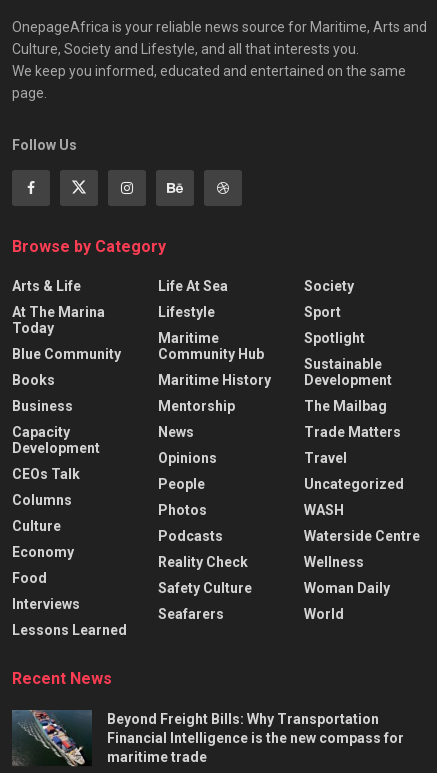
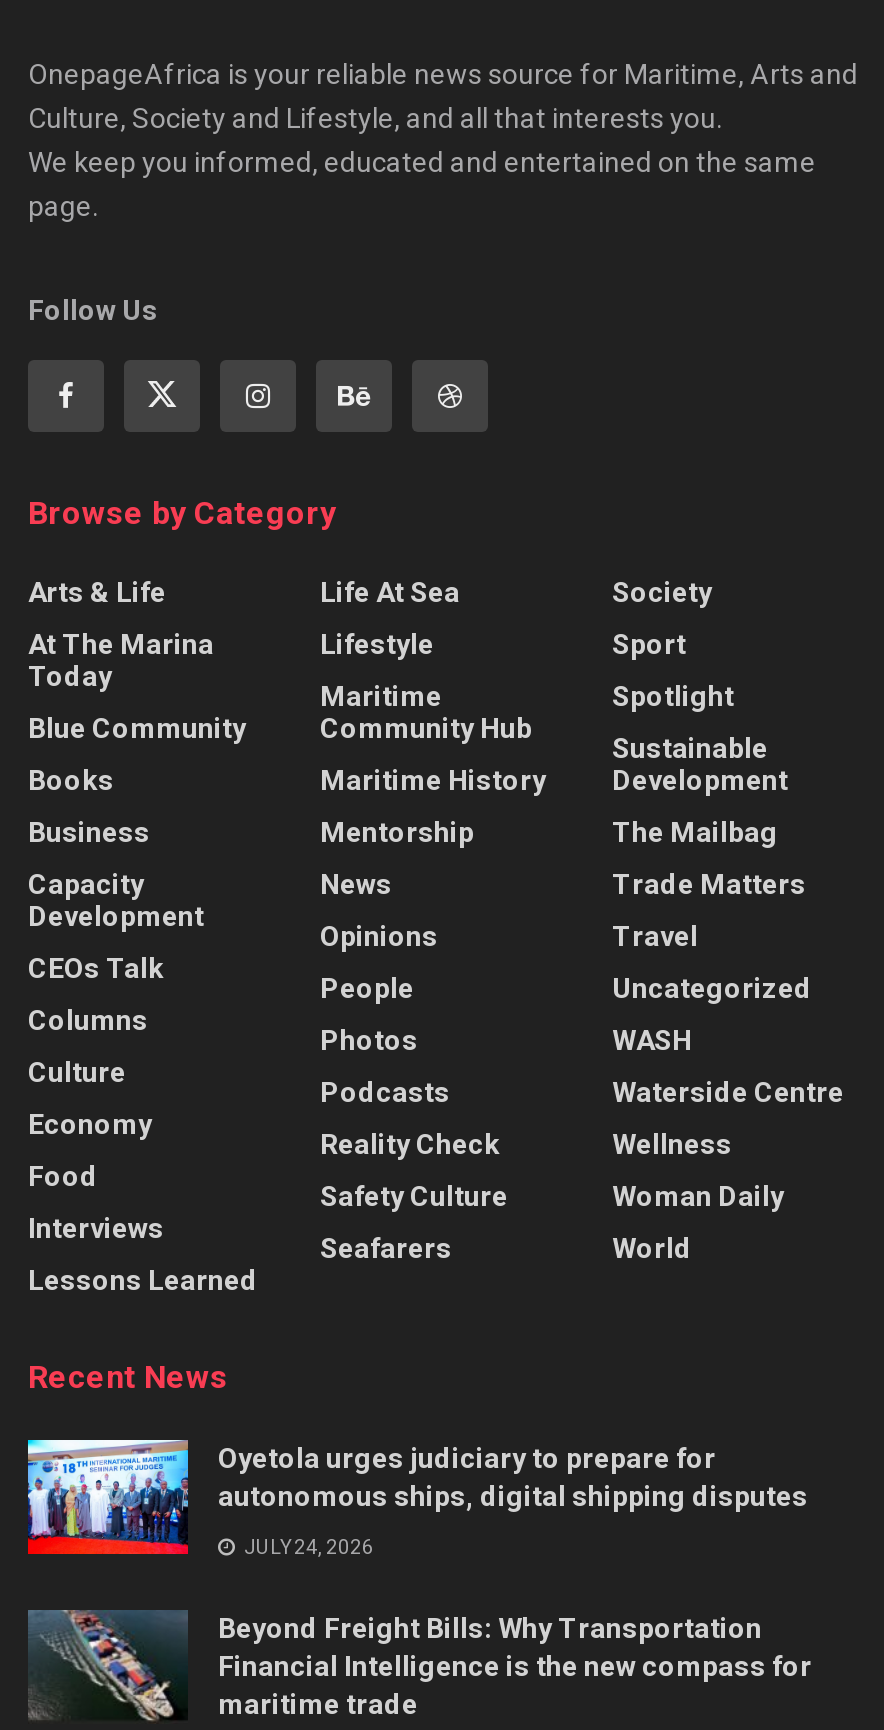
none -> [26,1437,808,1557] [image] | Oyetola urges judiciary to prepare for | autonomous ships, digital shipping disputes | JULY 24, 2026

